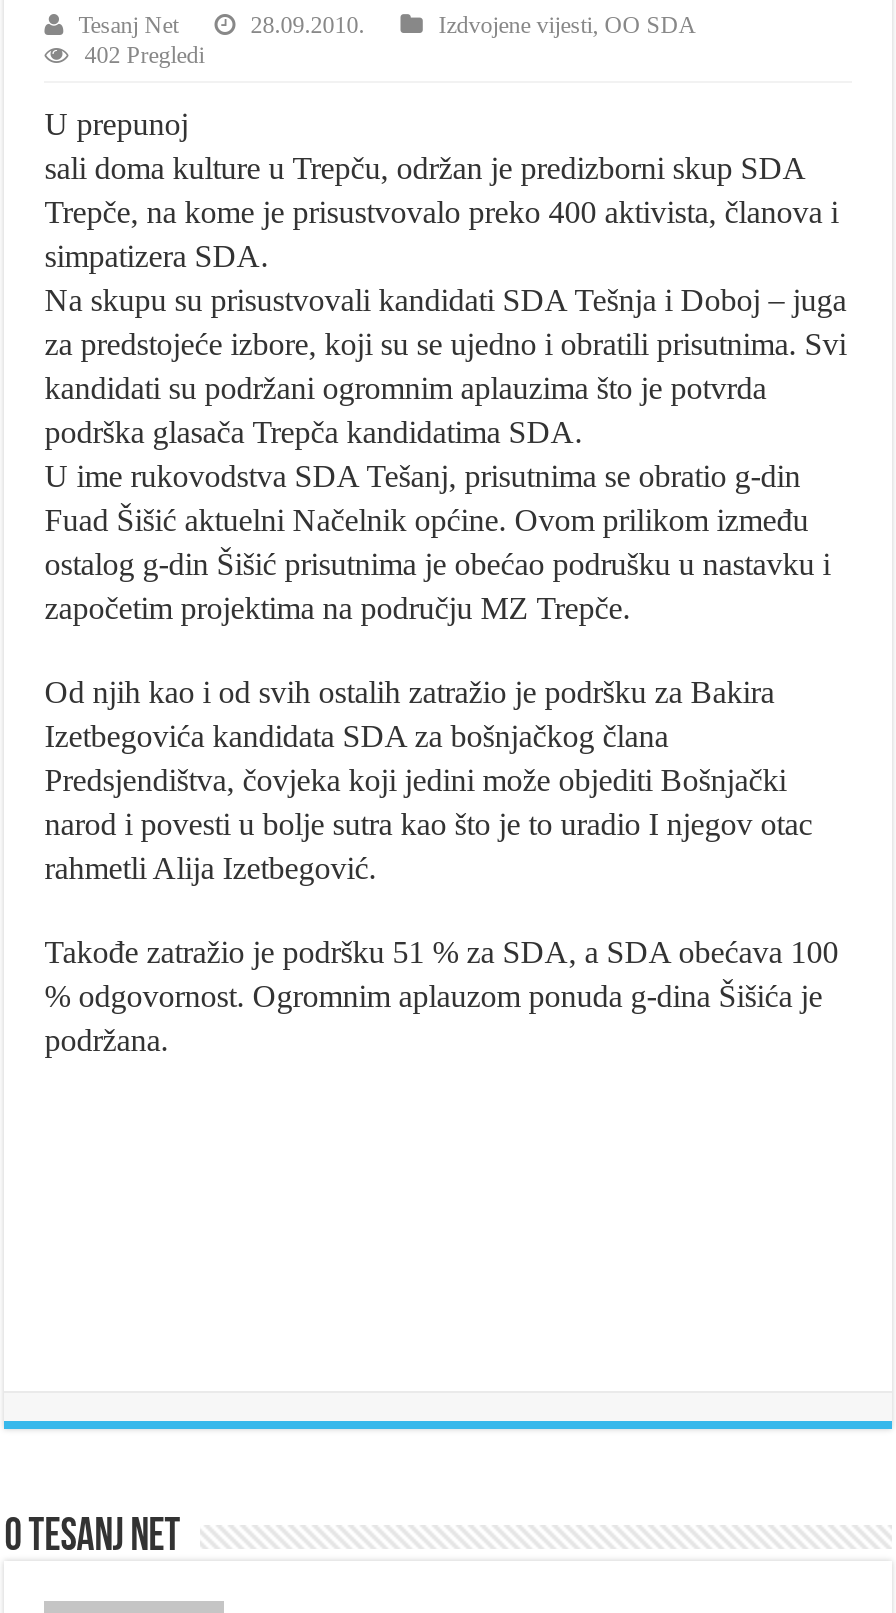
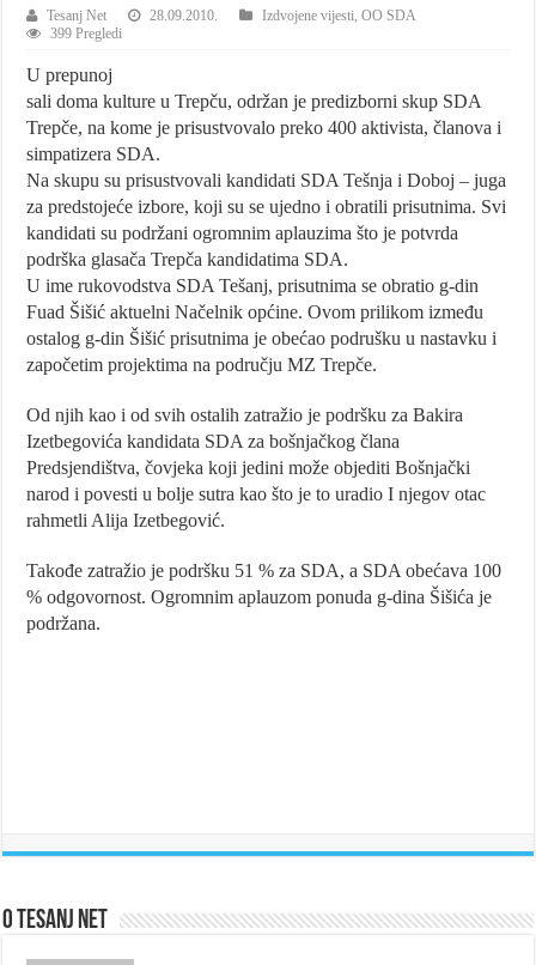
[84,40,204,68] 402 Pregledi -> [50,25,122,41] 399 Pregledi

